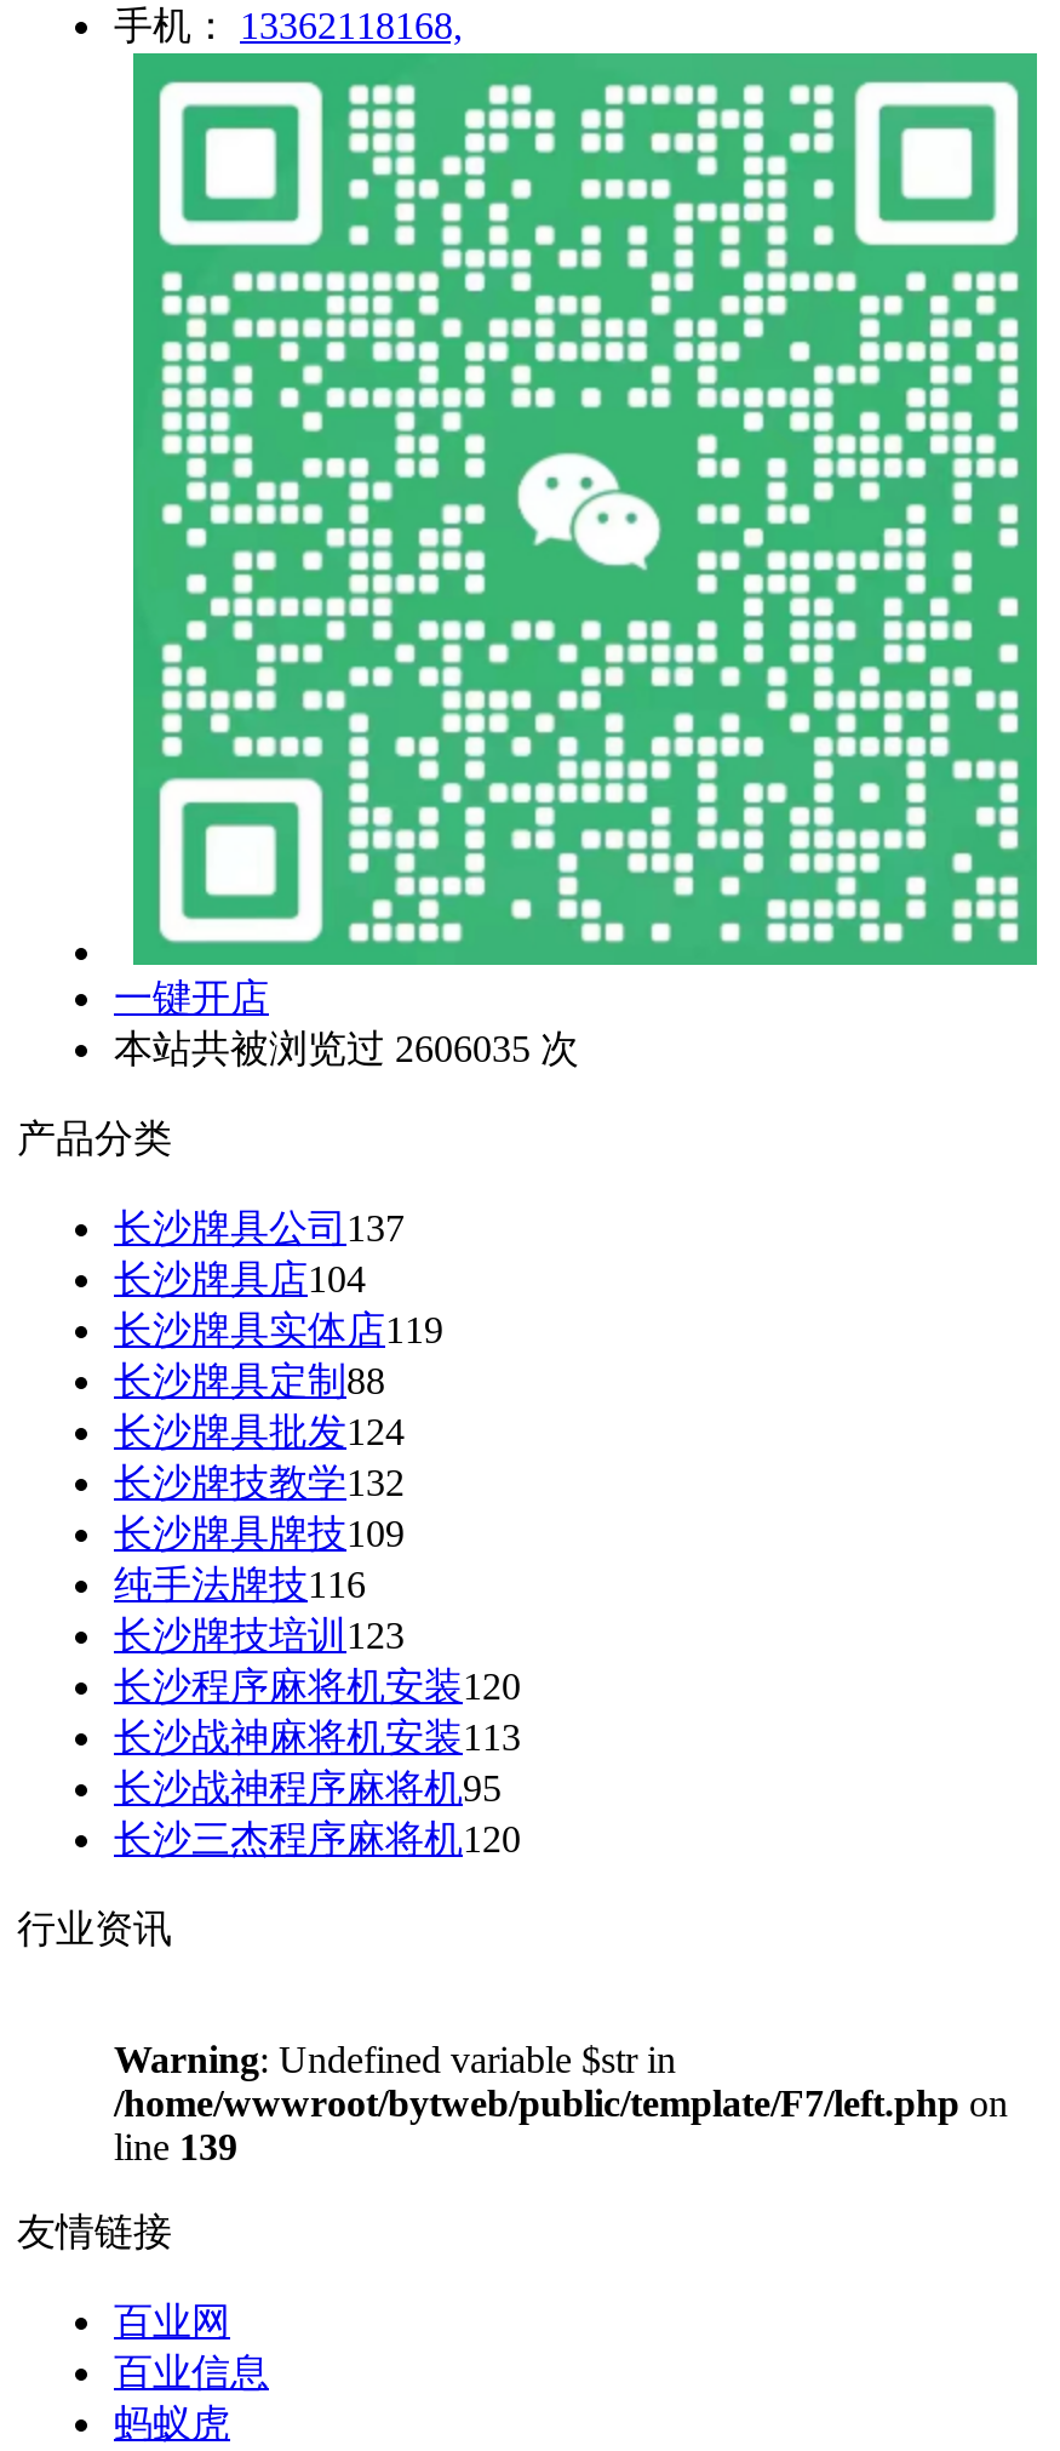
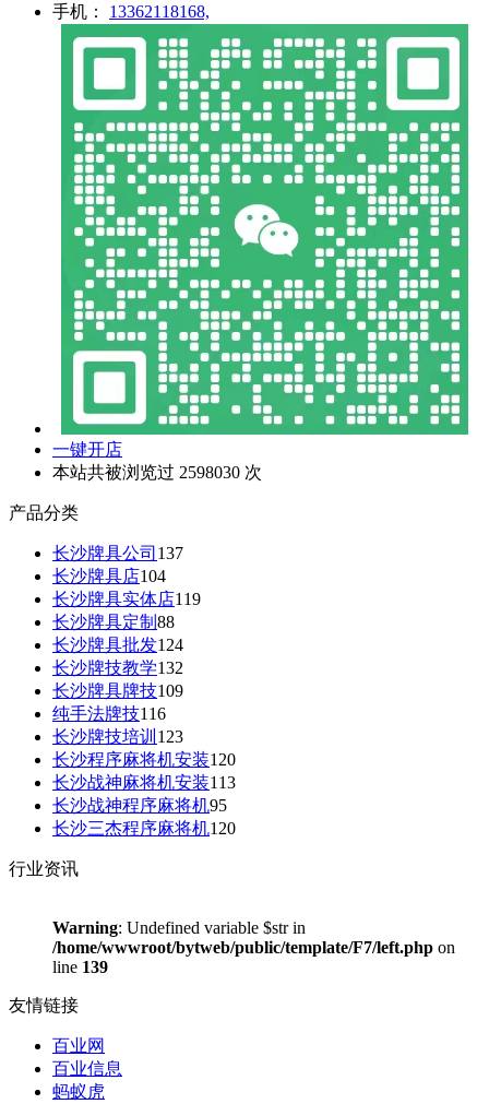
[114,1028,579,1069] 本站共被浏览过 2606035 次 -> [52,463,262,481] 本站共被浏览过 2598030 次

